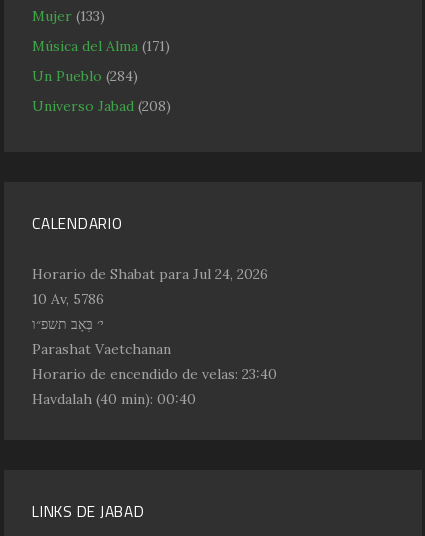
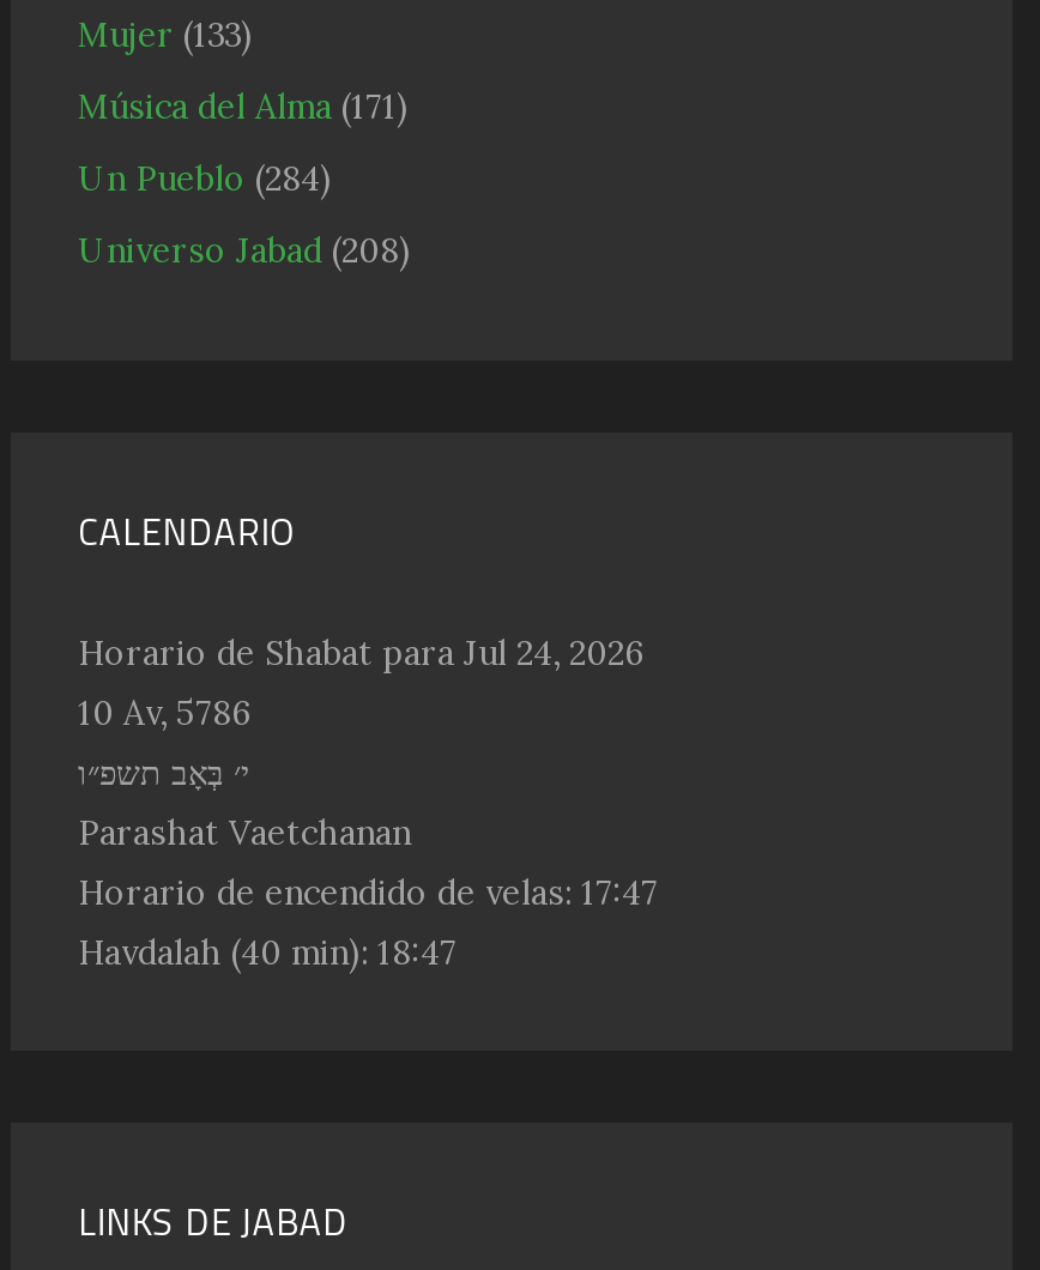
[32,364,277,382] Horario de encendido de velas: 23:40 -> [78,870,658,913] Horario de encendido de velas: 17:47
[32,389,196,407] Havdalah (40 min): 00:40 -> [78,930,456,973] Havdalah (40 min): 18:47

